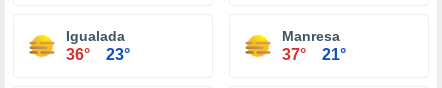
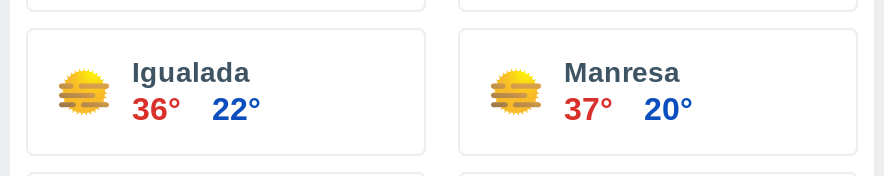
[66,46,130,63] 36° 23° -> [132,92,260,126] 36° 22°
[282,46,346,63] 37° 21° -> [564,92,692,126] 37° 20°

